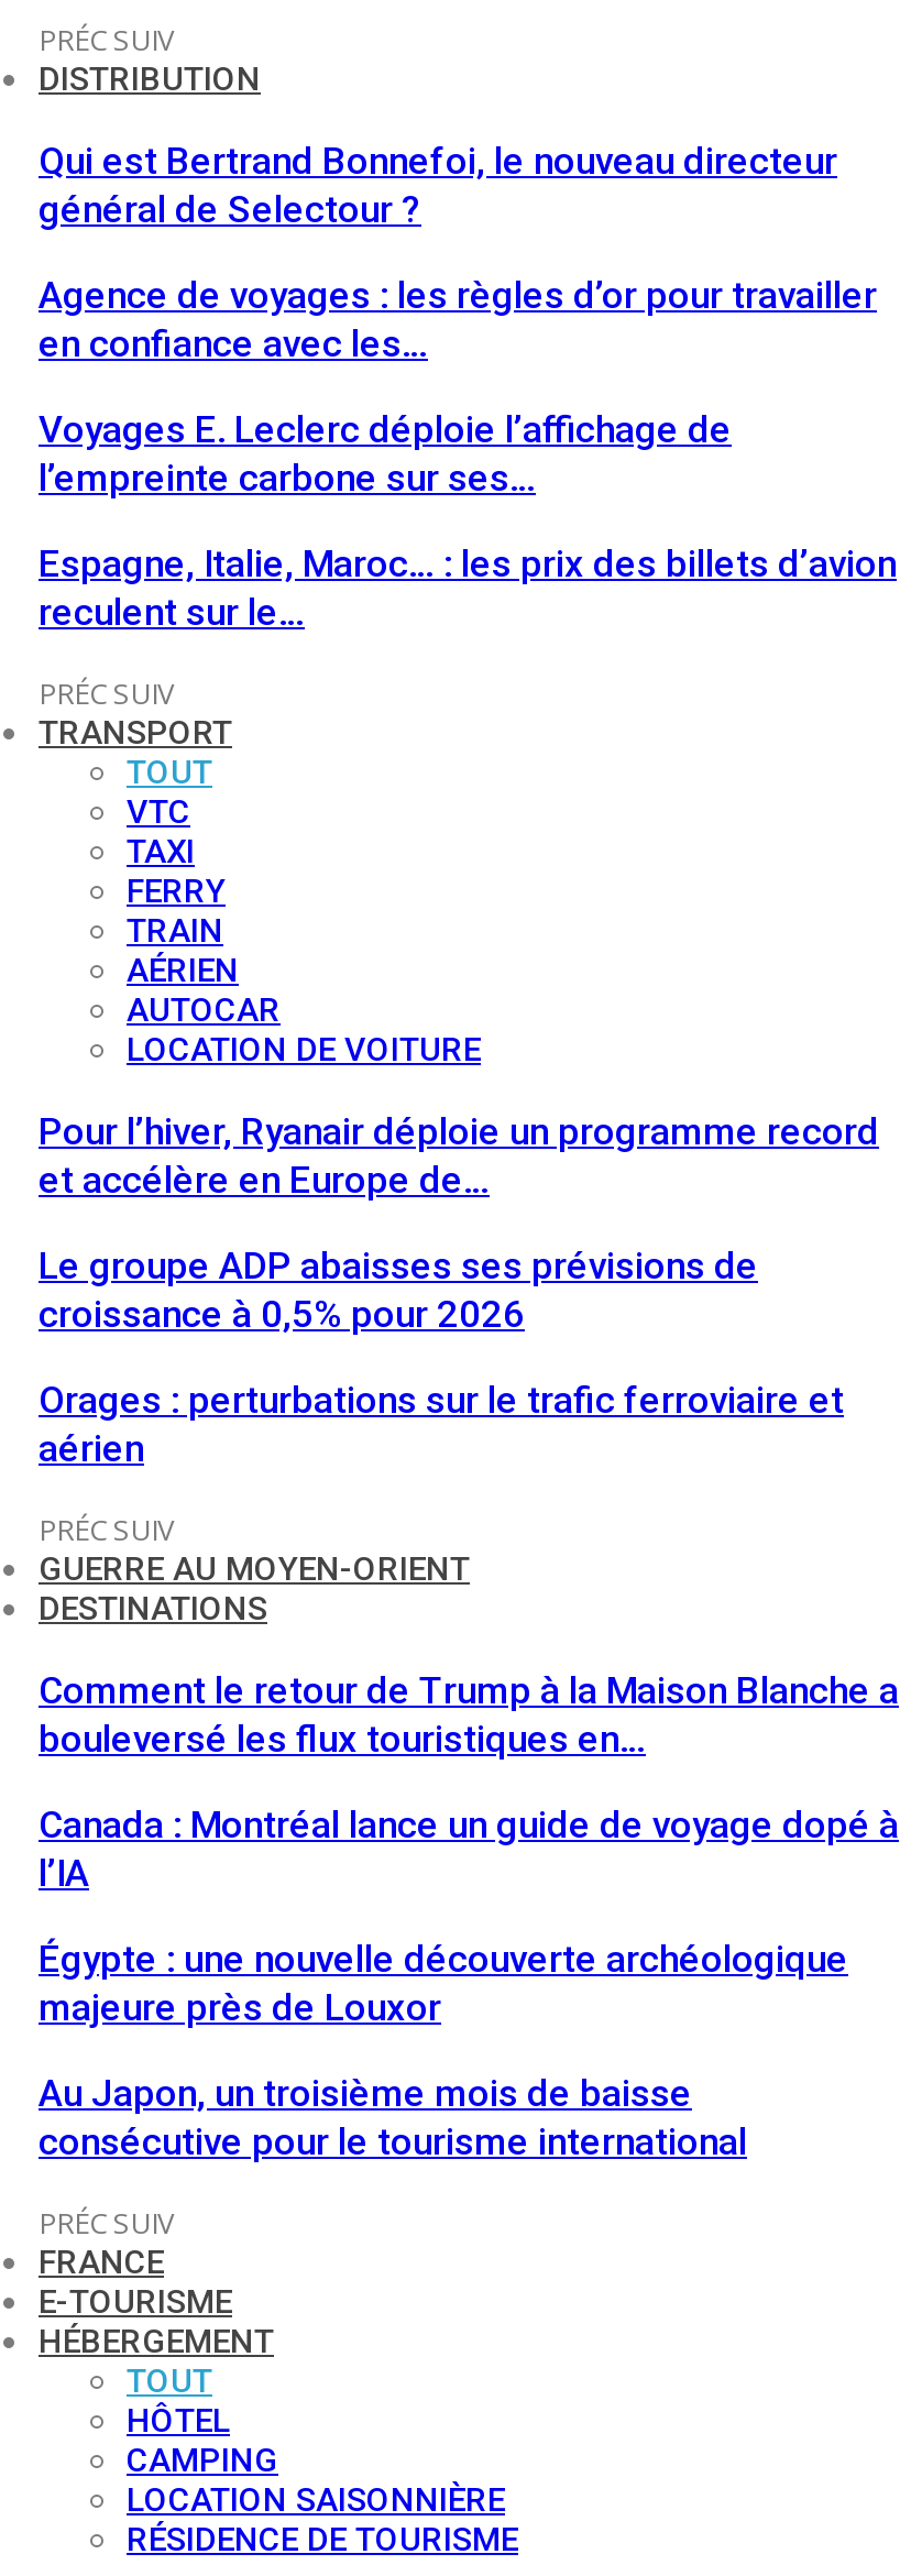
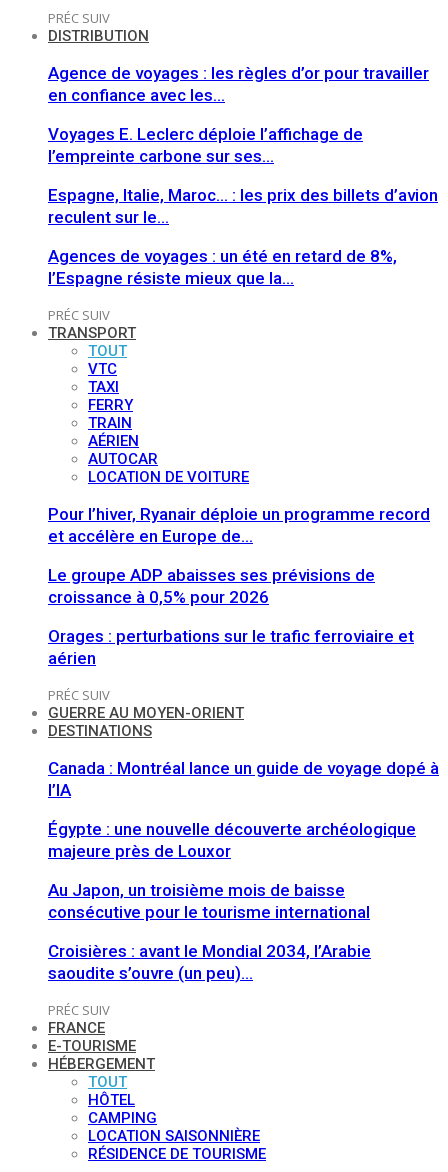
[39,139,837,231] Qui est Bertrand Bonnefoi, le nouveau directeur | général de Selectour ? -> none
moved [39,273,897,634] -> [48,63,438,227]: Agence de voyages : les règles d’or pour travailler | en confiance avec les… | Voyages E. Leclerc déploie l’affichage de | l’empreinte carbone sur ses… | Espagne, Italie, Maroc… : les prix des billets d’avion | reculent sur le…
none -> [48,246,397,288] Agences de voyages : un été en retard de 8%, | l’Espagne résiste mieux que la…
[39,1668,899,1761] Comment le retour de Trump à la Maison Blanche a | bouleversé les flux touristiques en… -> none
moved [39,1802,899,2163] -> [48,758,439,922]: Canada : Montréal lance un guide de voyage dopé à | l’IA | Égypte : une nouvelle découverte archéologique | majeure près de Louxor | Au Japon, un troisième mois de baisse | consécutive pour le tourisme international
none -> [48,941,371,983] Croisières : avant le Mondial 2034, l’Arabie | saoudite s’ouvre (un peu)…

